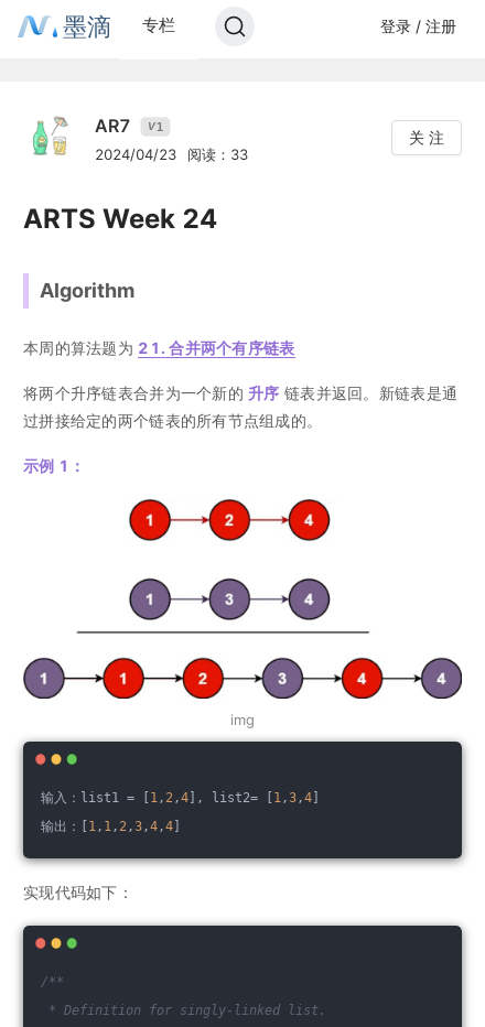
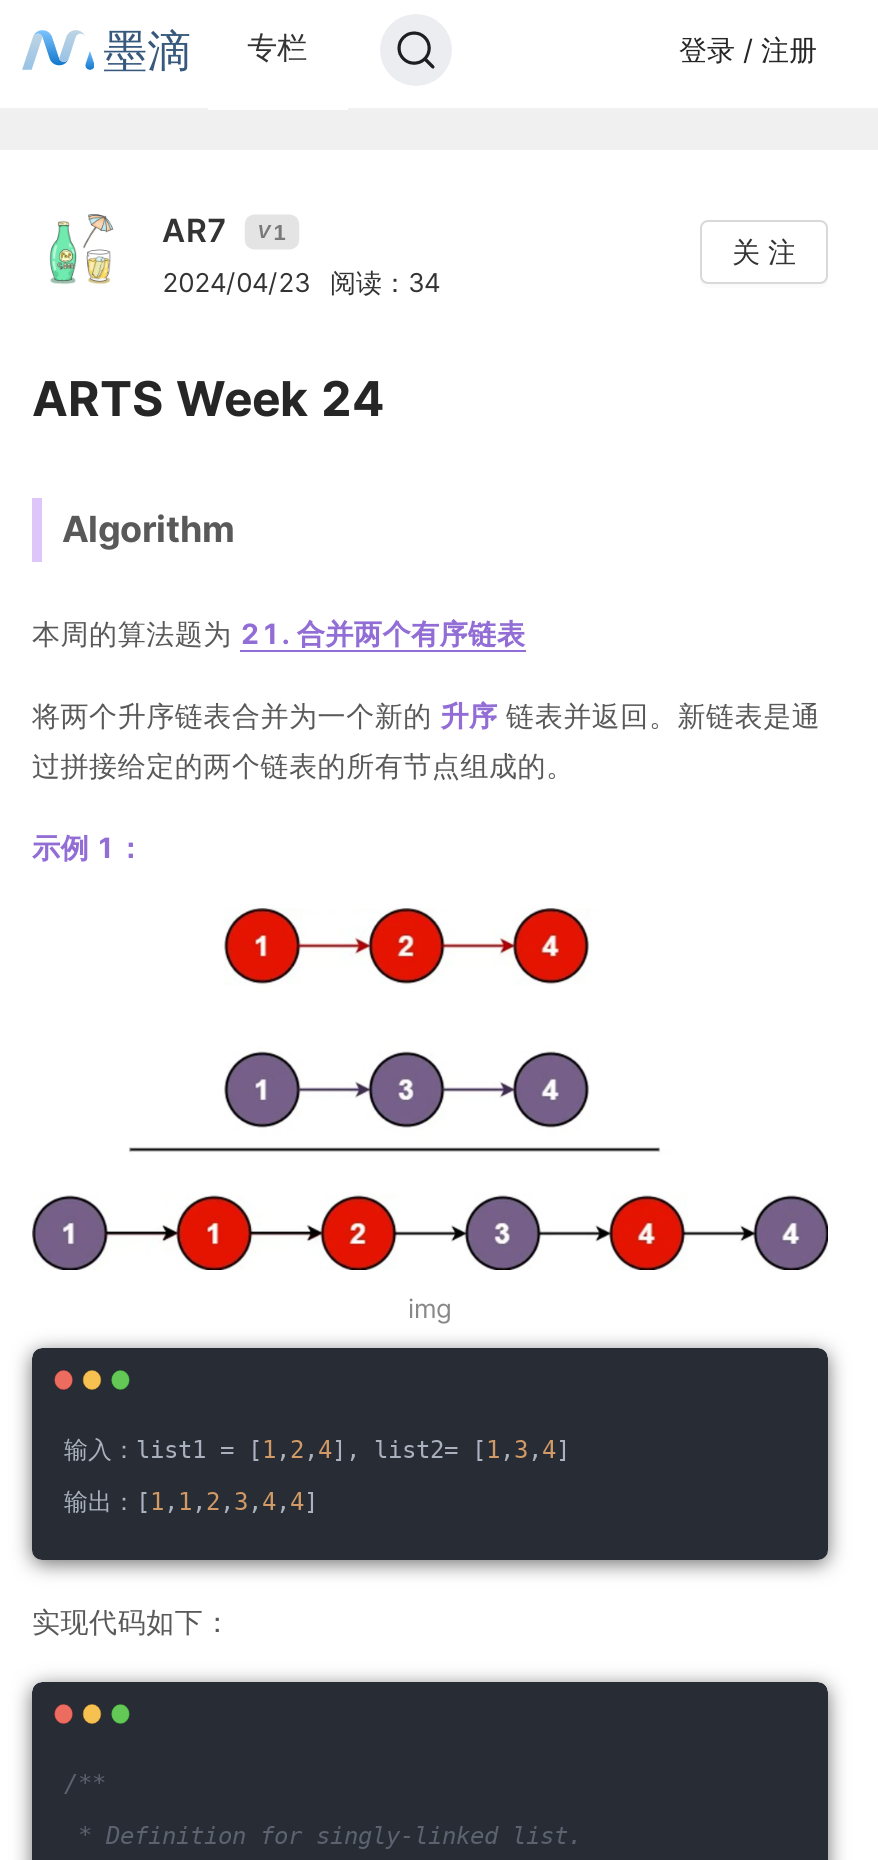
[95,145,248,163] 2024/04/23 阅读：33 -> [162,266,440,298] 2024/04/23 阅读：34

